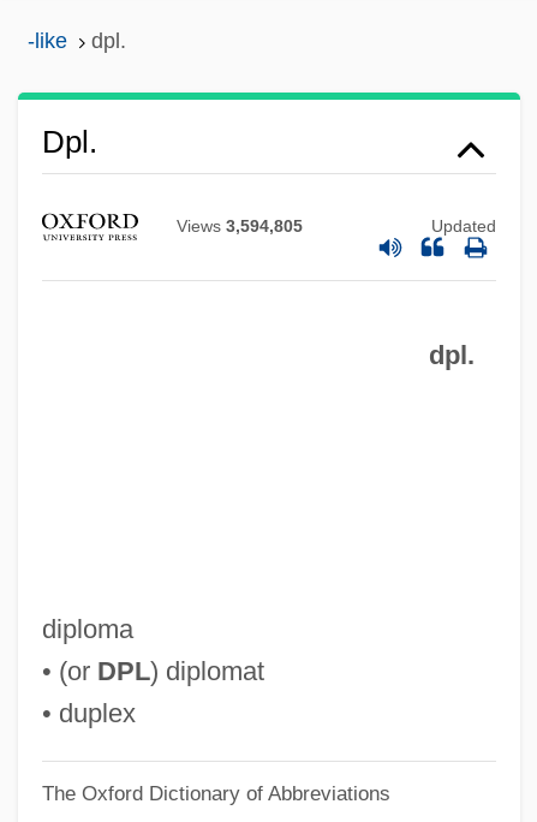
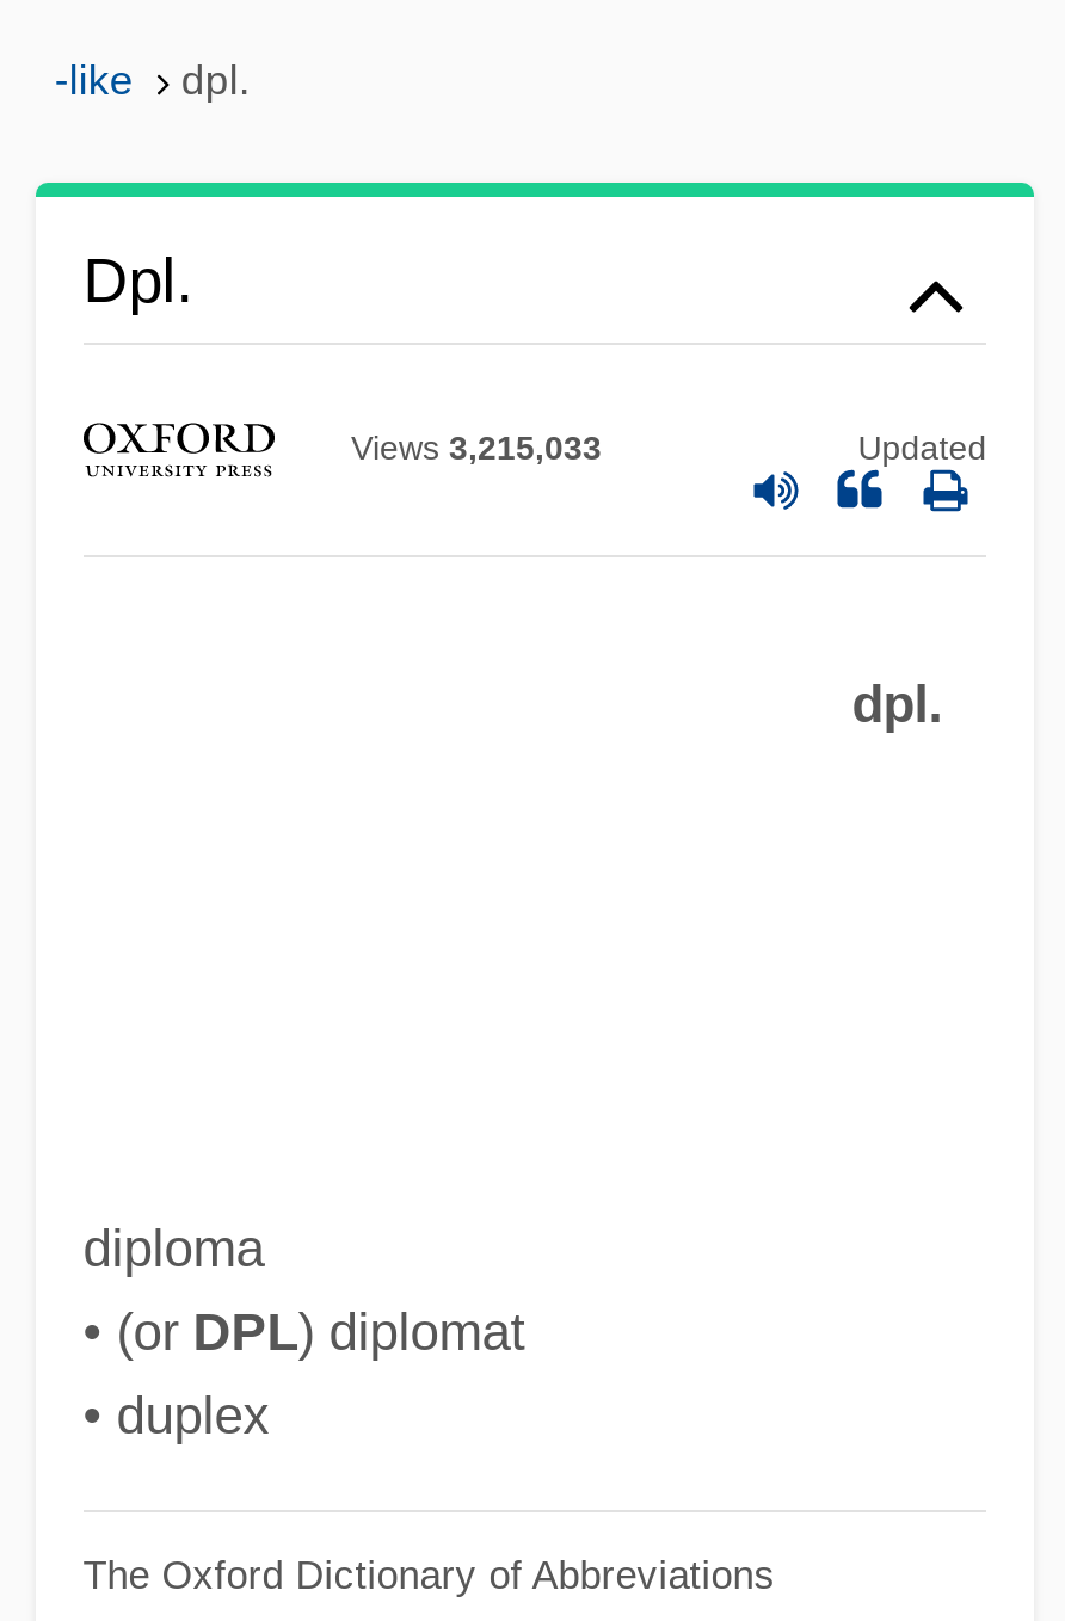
[177,217,303,236] Views 3,594,805 -> [351,430,602,468] Views 3,215,033

